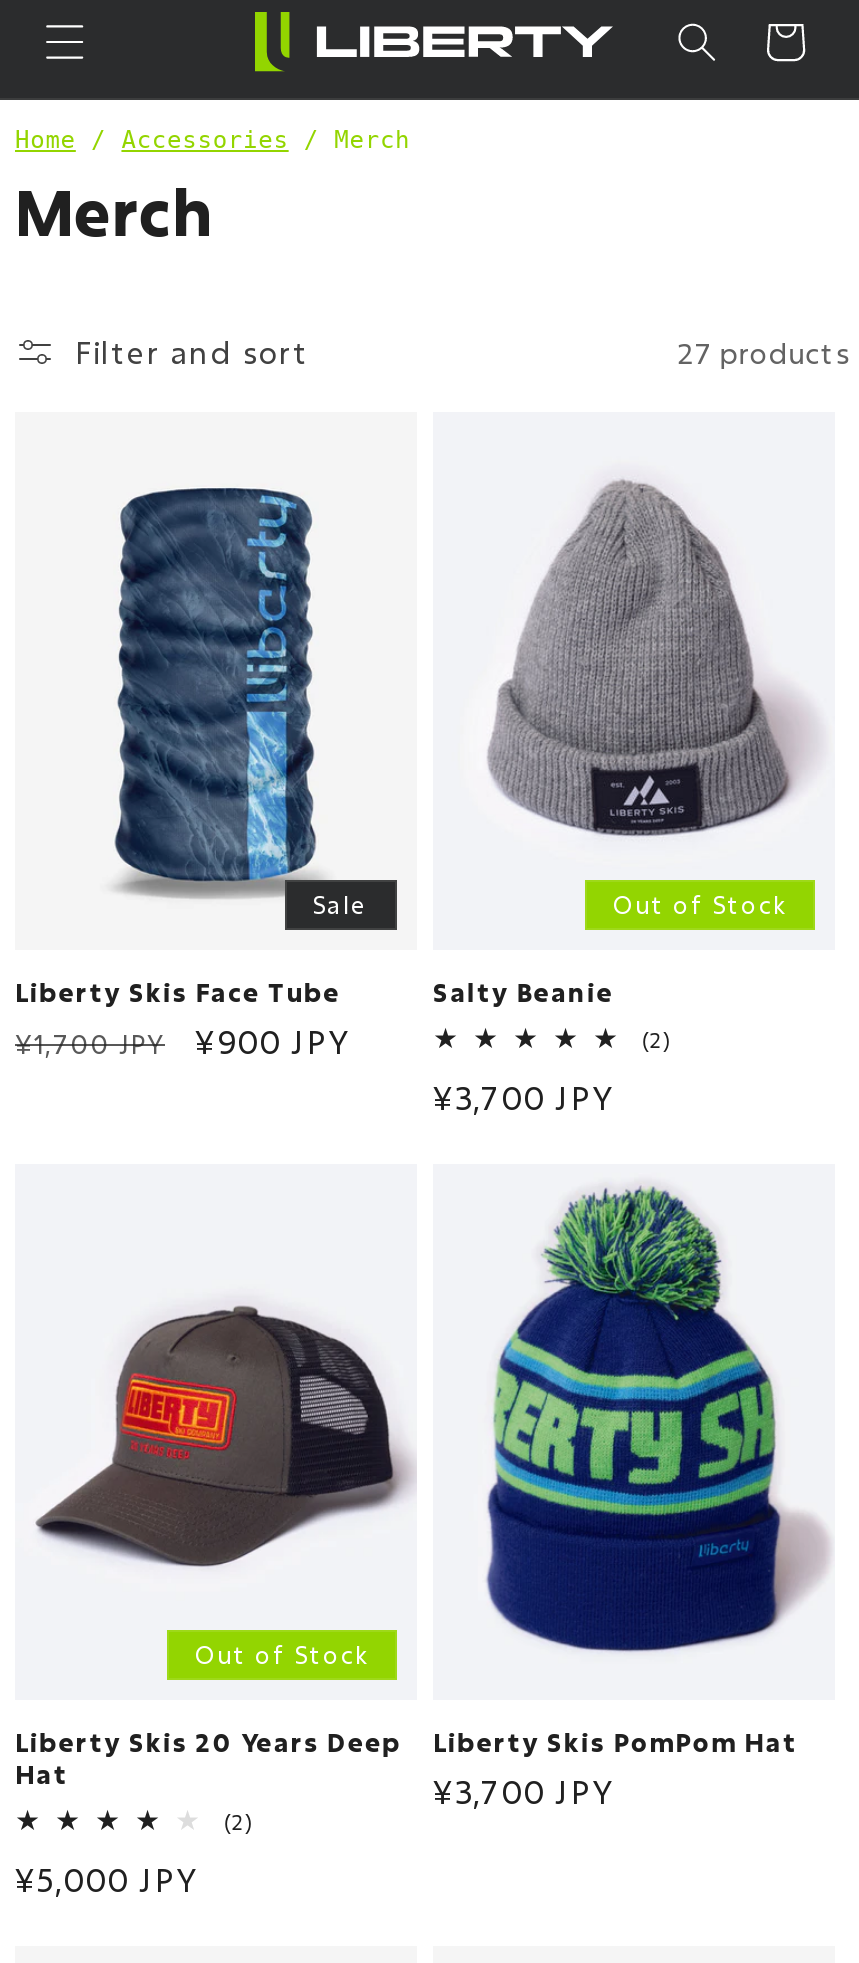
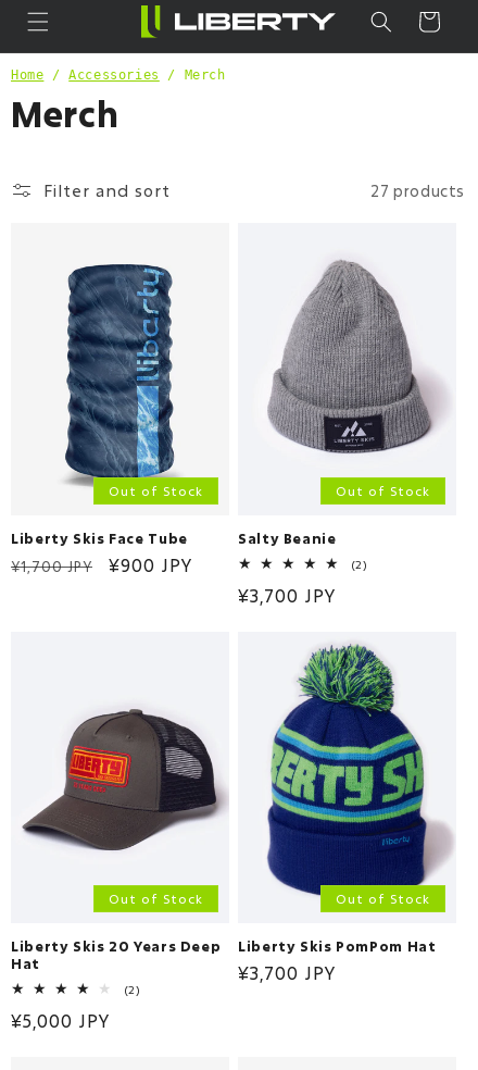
[313,888,369,920] Sale -> [109,481,203,499] Out of Stock
none -> [336,890,430,907] Out of Stock

